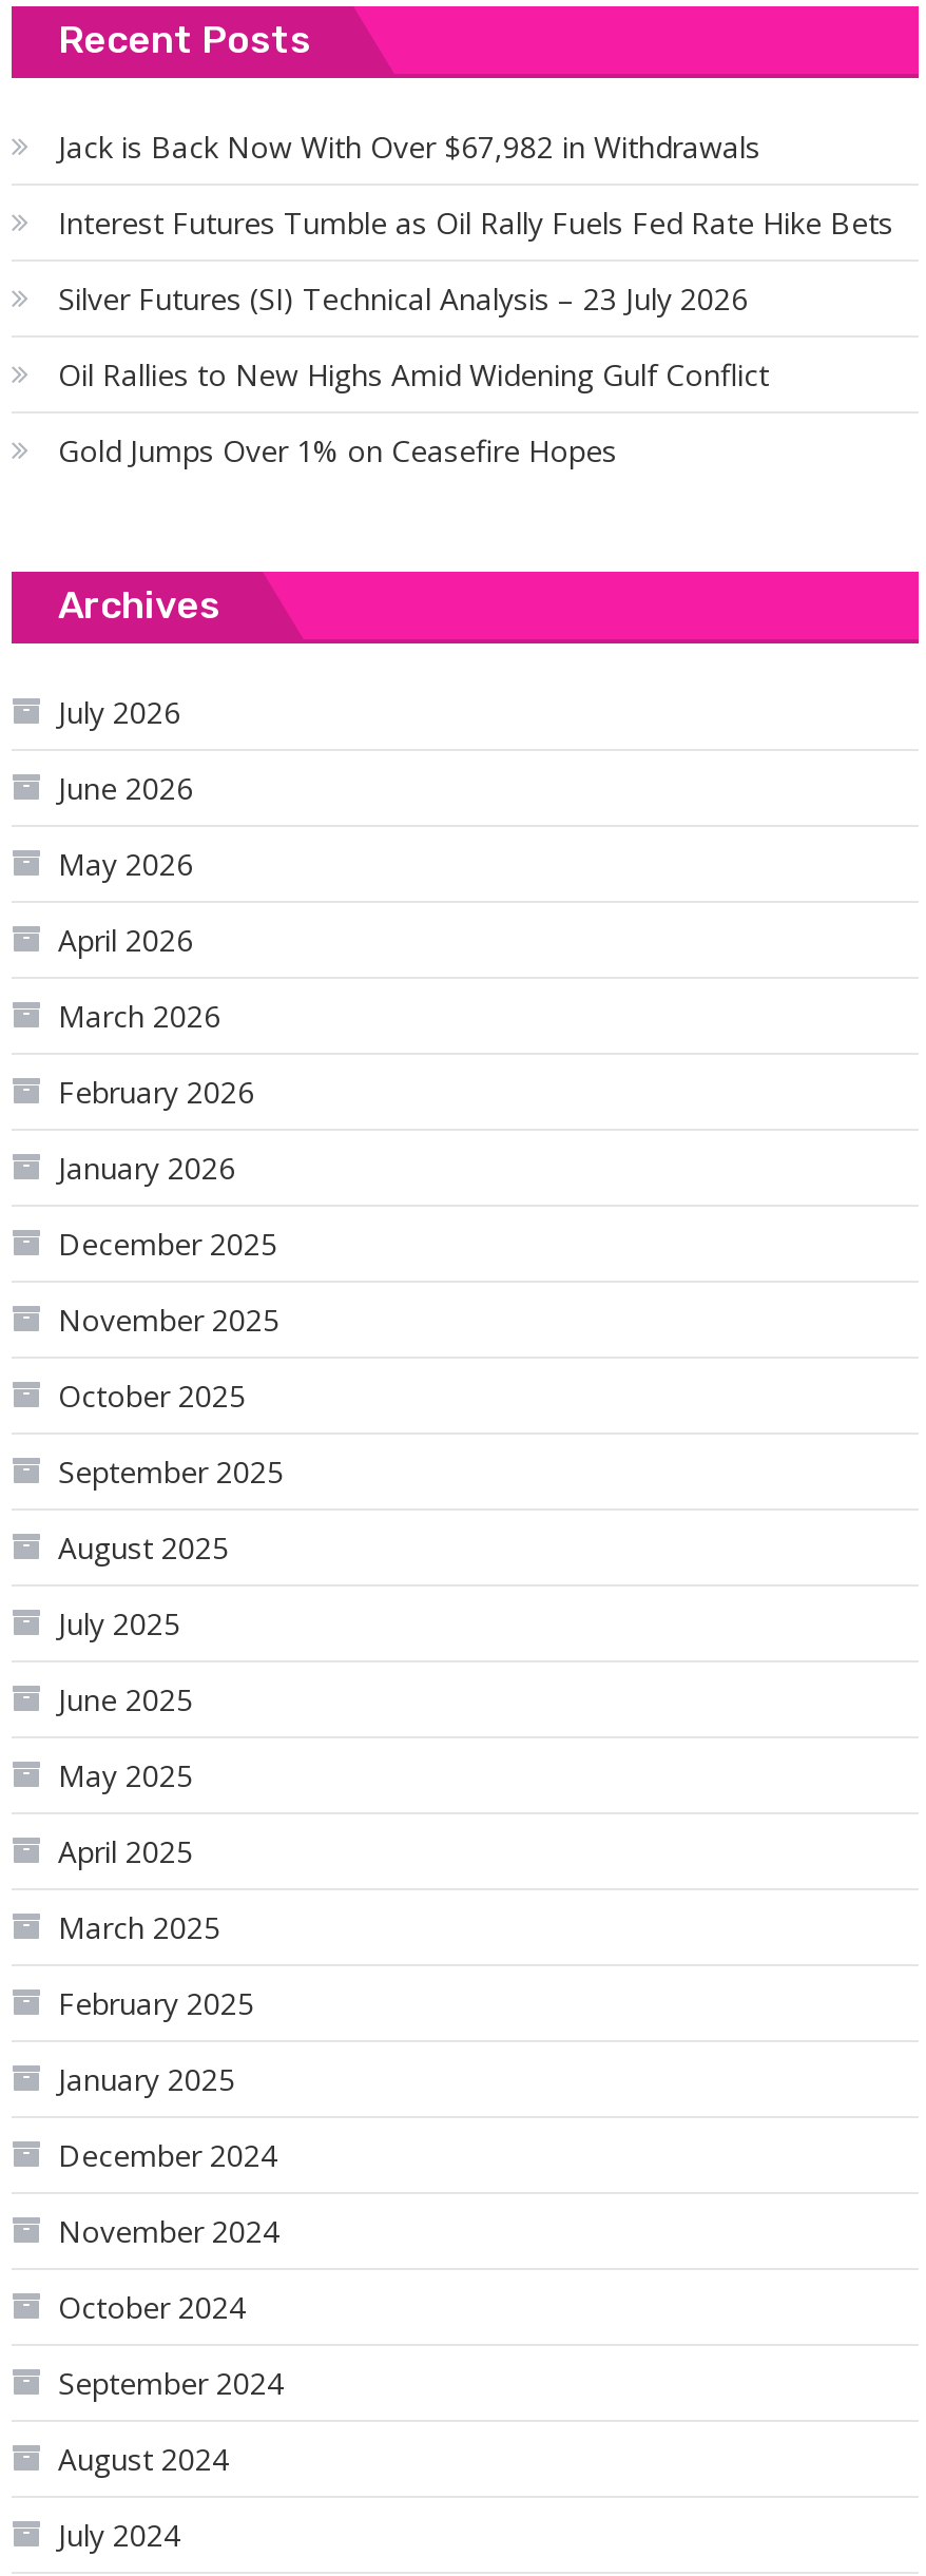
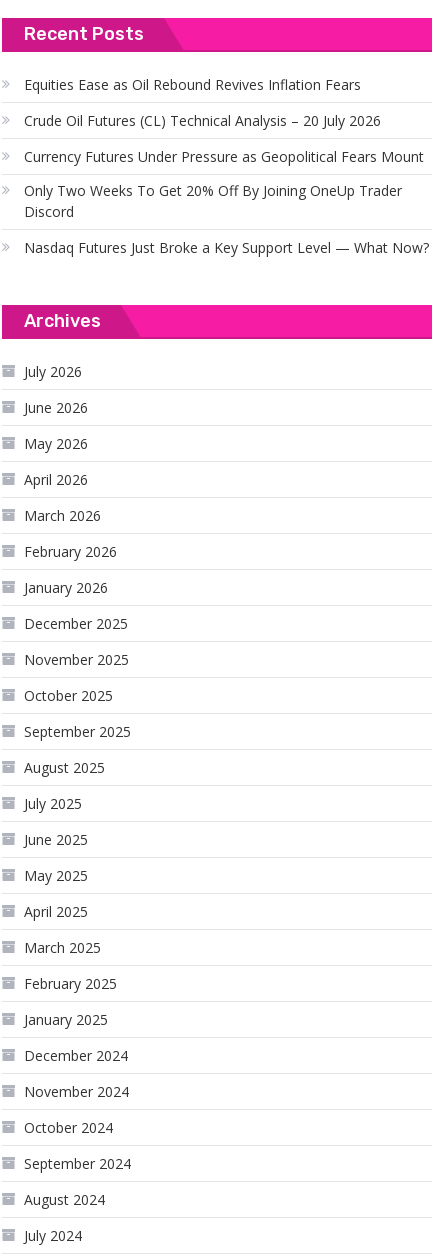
[58,127,760,167] Jack is Back Now With Over $67,982 in Withdrawals -> [24,74,361,93] Equities Ease as Oil Rebound Revives Inflation Fears
[58,203,893,243] Interest Futures Tumble as Oil Rally Fuels Fed Rate Hike Bets -> [24,110,381,129] Crude Oil Futures (CL) Technical Analysis – 20 July 2026
[58,278,748,319] Silver Futures (SI) Technical Analysis – 23 July 2026 -> [24,146,424,165] Currency Futures Under Pressure as Geopolitical Fears Mount
[58,354,769,395] Oil Rallies to New Highs Amid Widening Gulf Conflict -> [24,180,402,220] Only Two Weeks To Get 20% Off By Joining OneUp Trader | Discord
[58,430,617,470] Gold Jumps Over 1% on Ceasefire Hopes -> [24,237,429,256] Nasdaq Futures Just Broke a Key Support Level — What Now?

